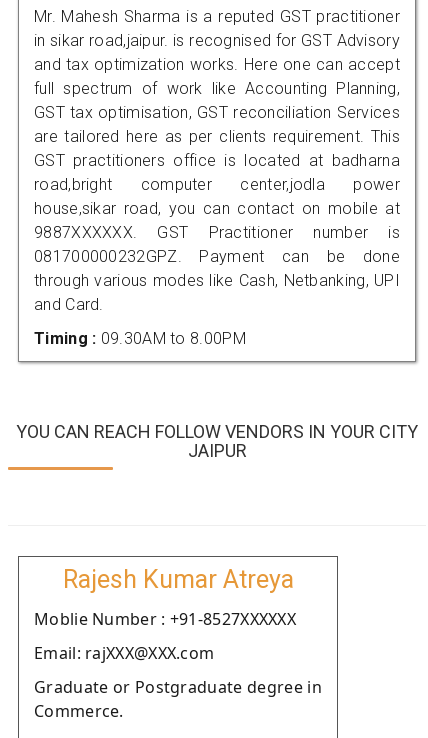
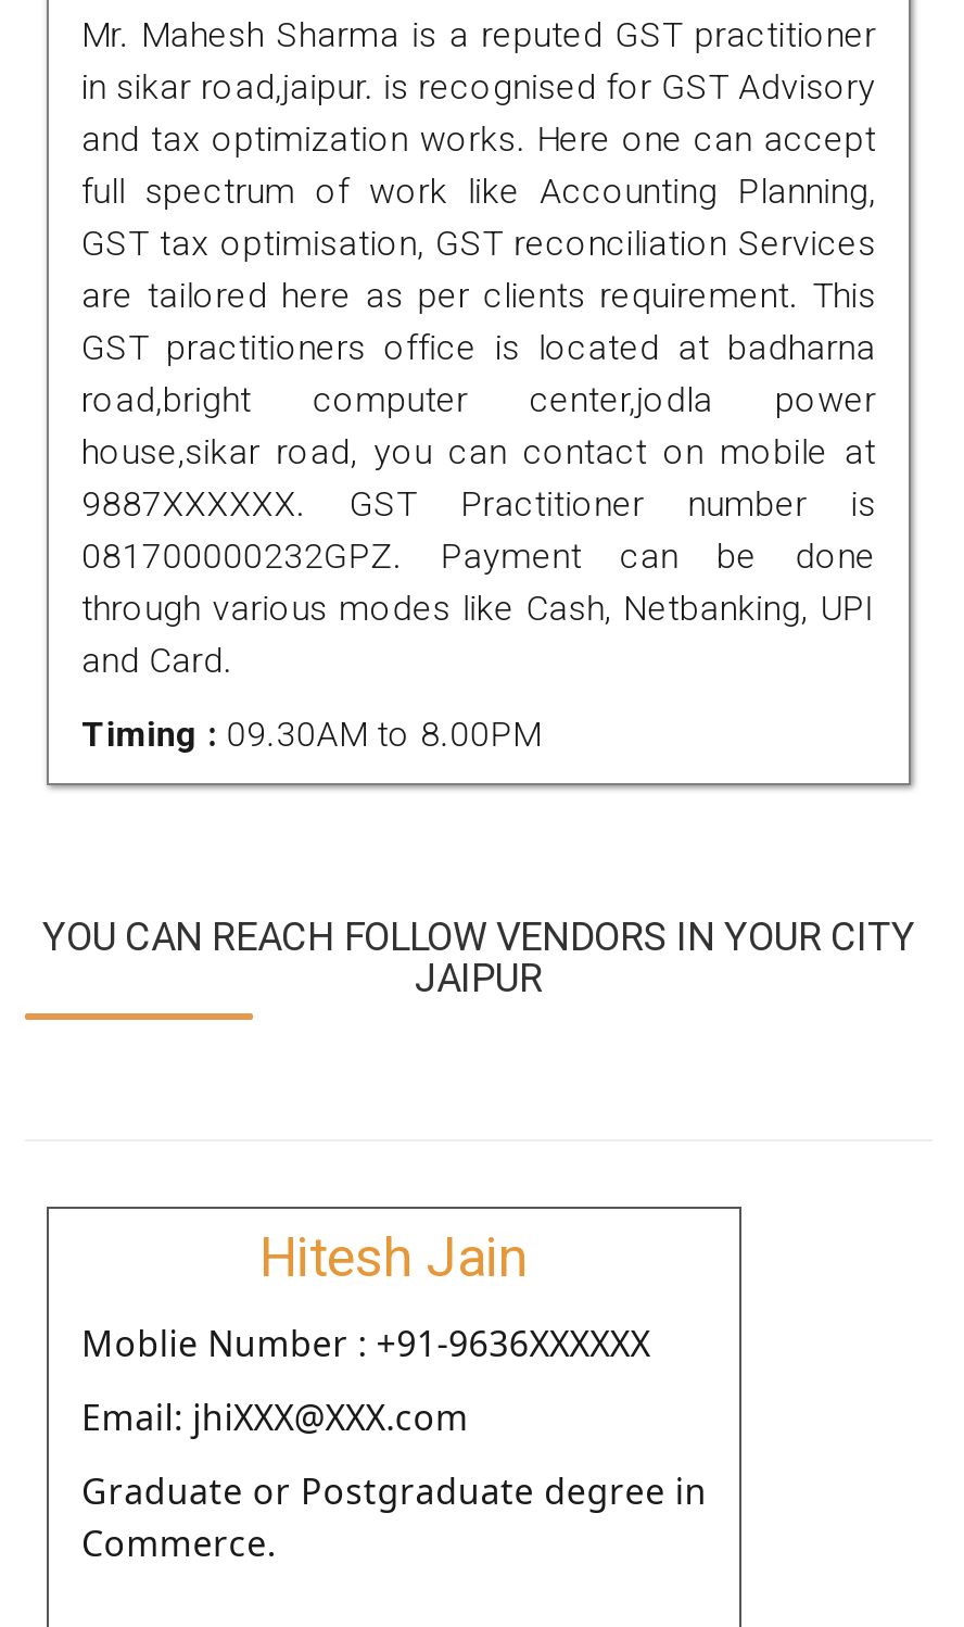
[62,565,293,594] Rajesh Kumar Atreya -> [259,1226,529,1289] Hitesh Jain
[34,608,296,630] Moblie Number : +91-8527XXXXXX -> [81,1319,650,1367] Moblie Number : +91-9636XXXXXX
[34,642,214,664] Email: rajXXX@XXX.com -> [81,1393,469,1441] Email: jhiXXX@XXX.com

